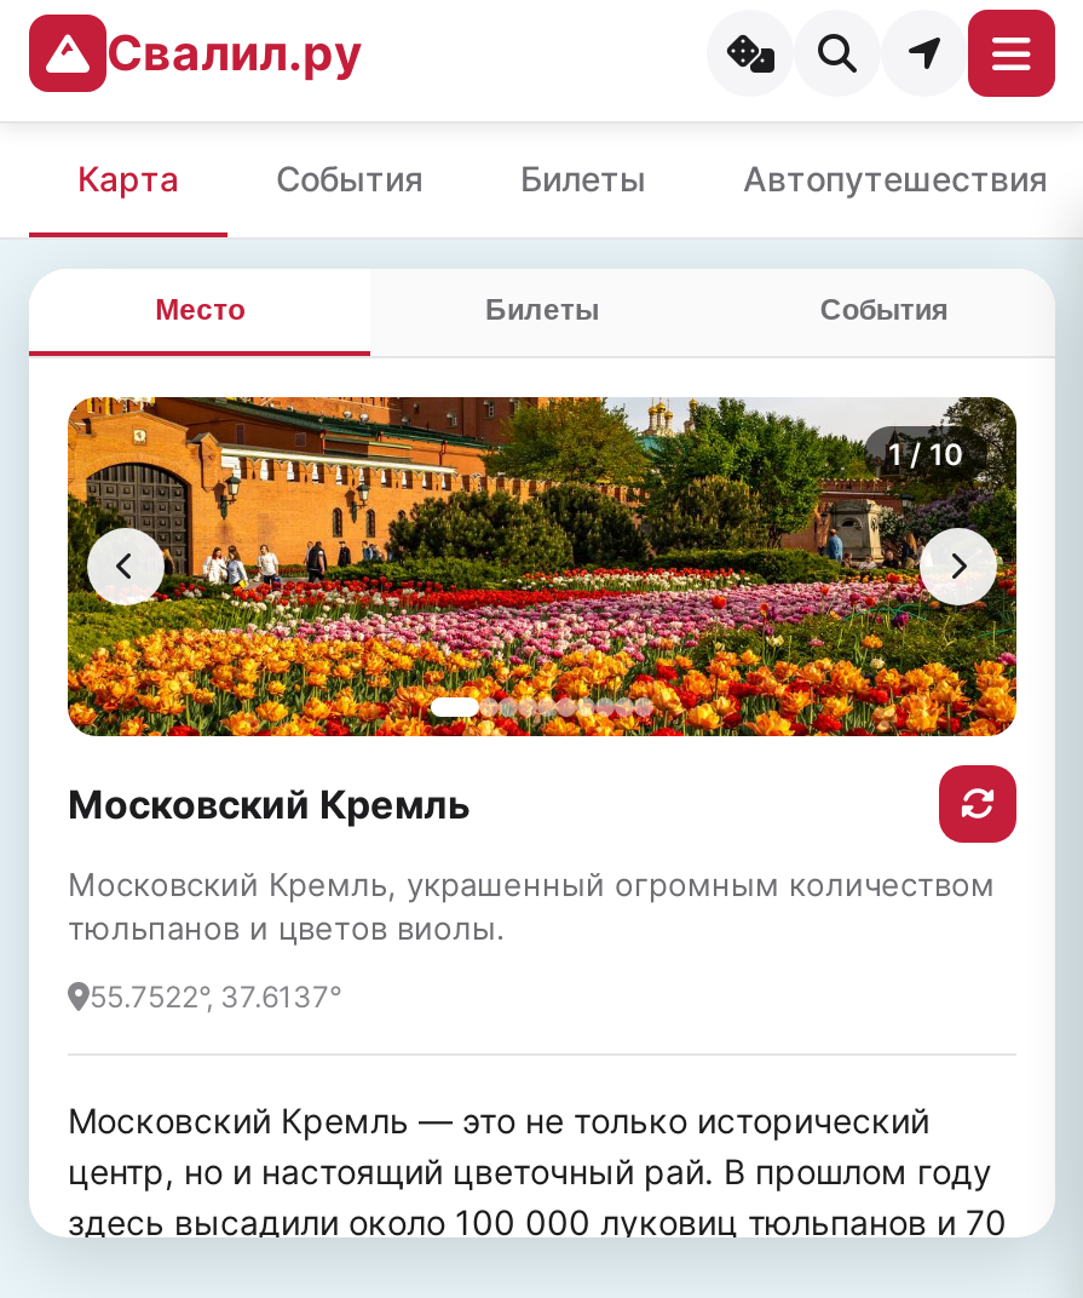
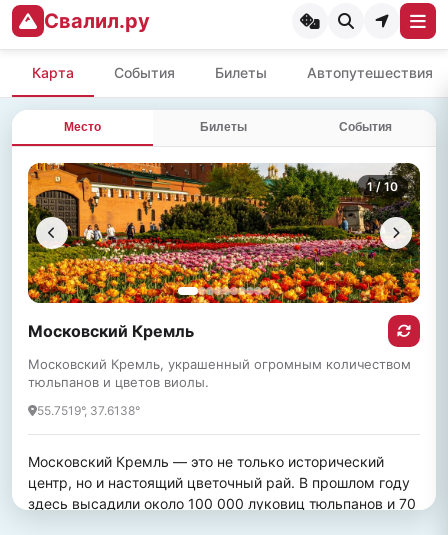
[90,978,341,1015] 55.7522°, 37.6137° -> [37,403,140,418] 55.7519°, 37.6138°

